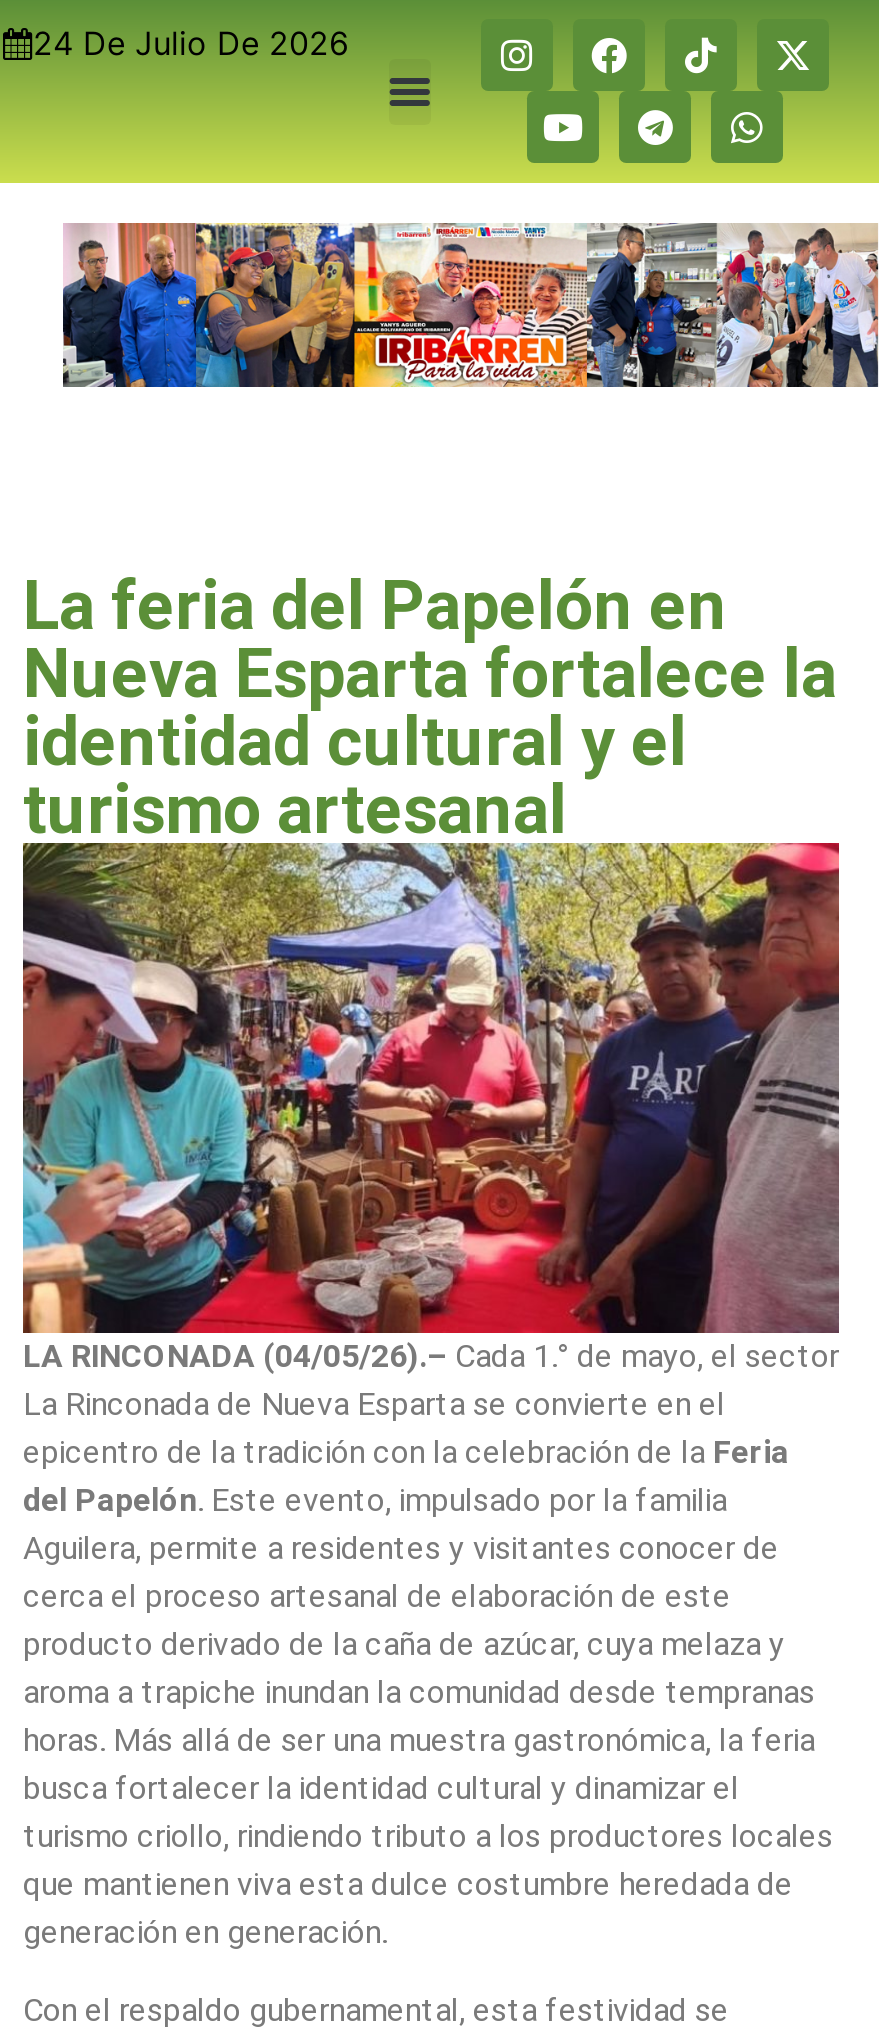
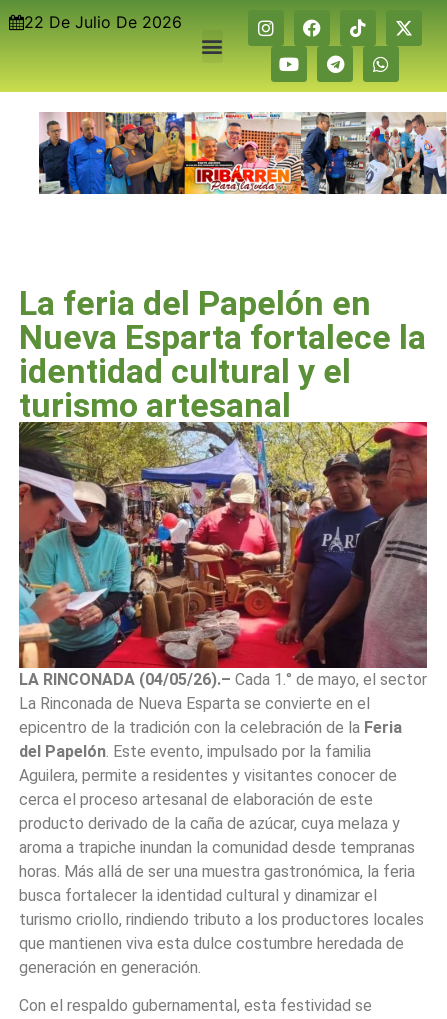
[33,23,349,63] 24 De Julio De 2026 -> [24,12,182,32] 22 De Julio De 2026

